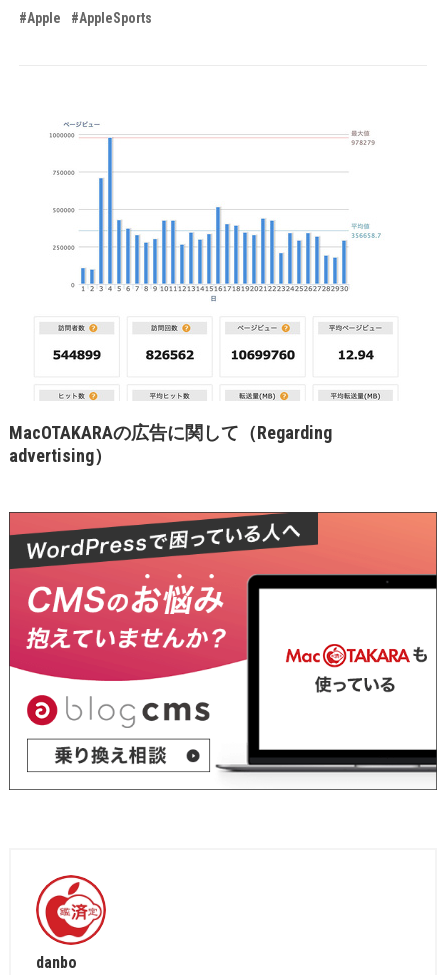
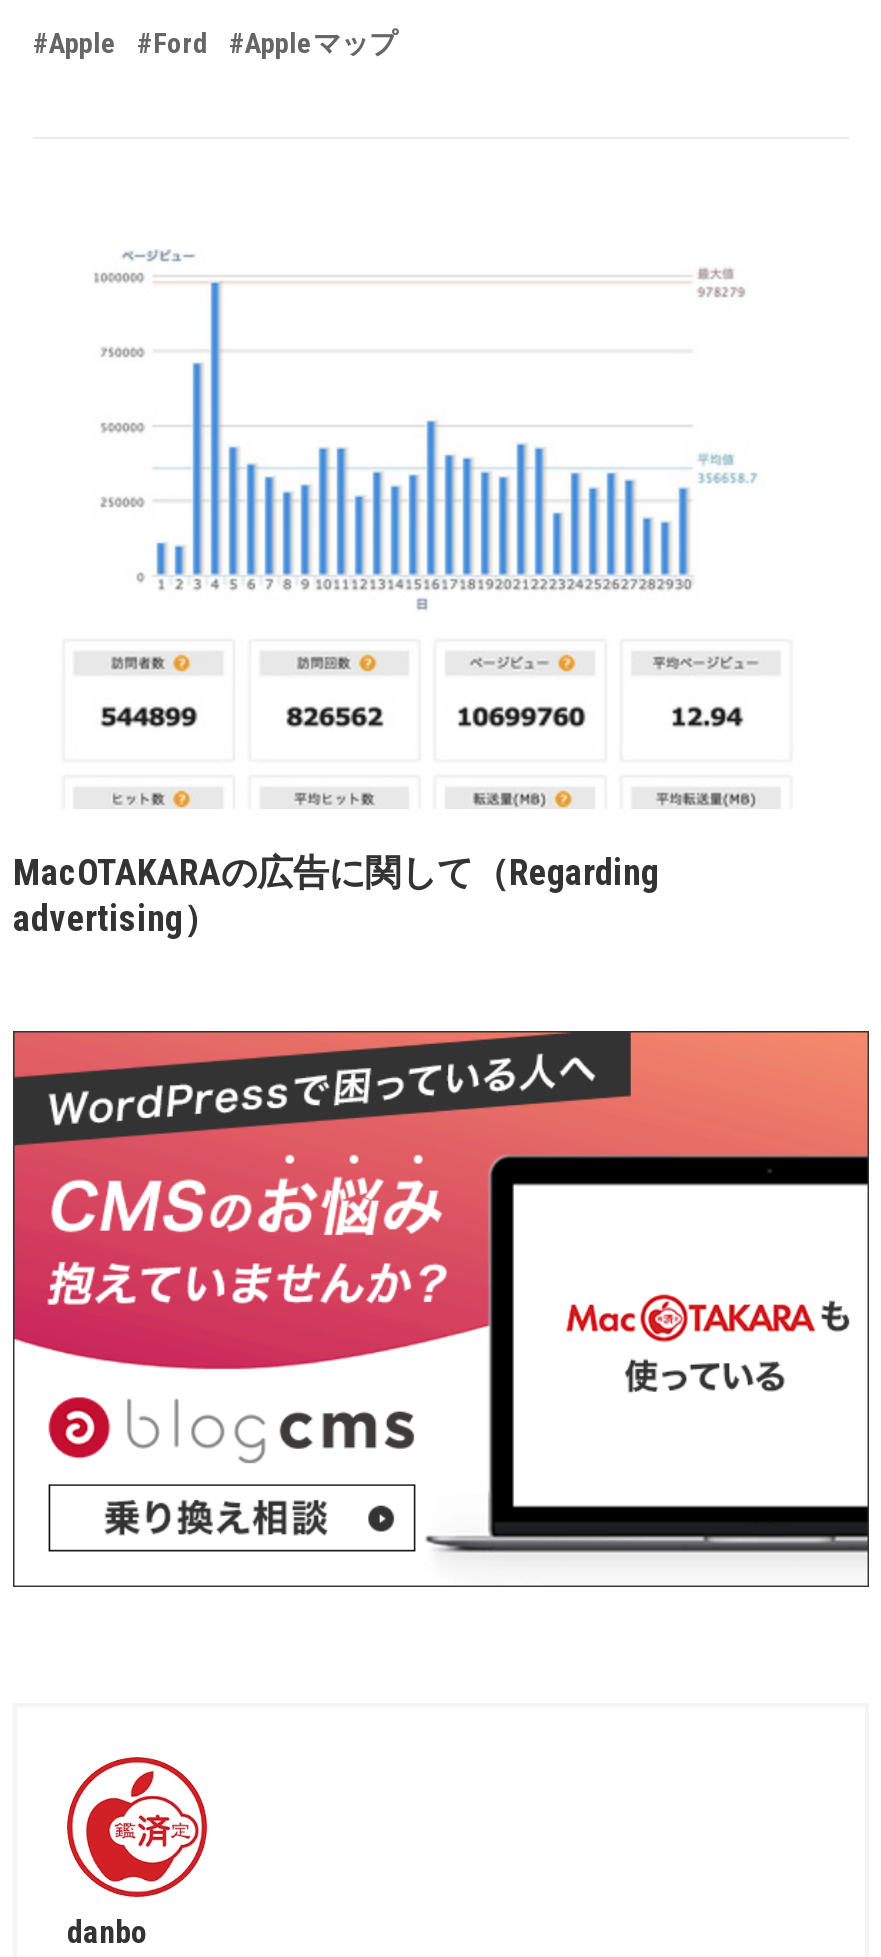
[71,10,152,26] #AppleSports -> [137,26,397,58] #Ford | #Appleマップ

